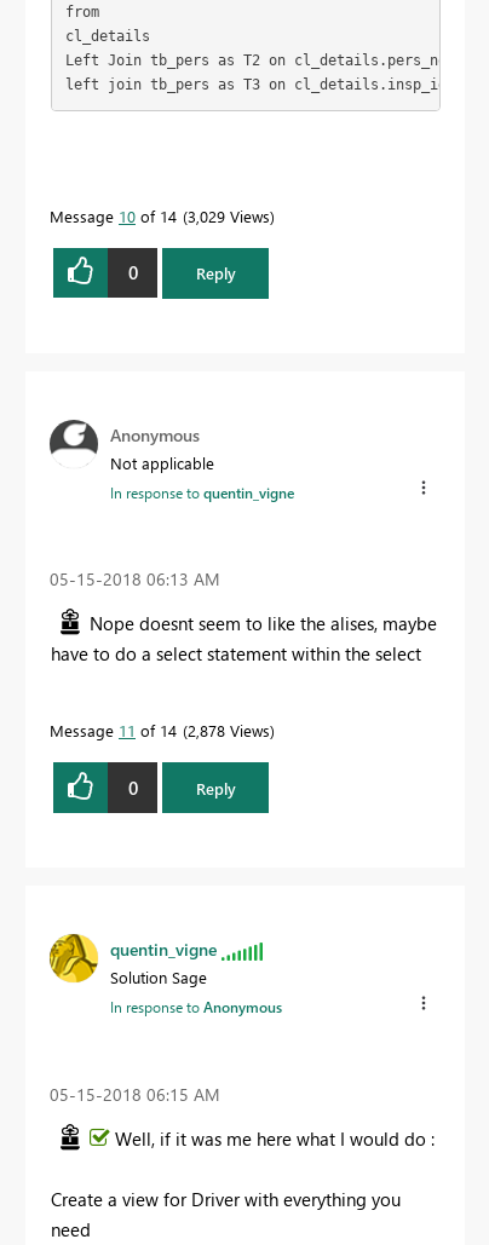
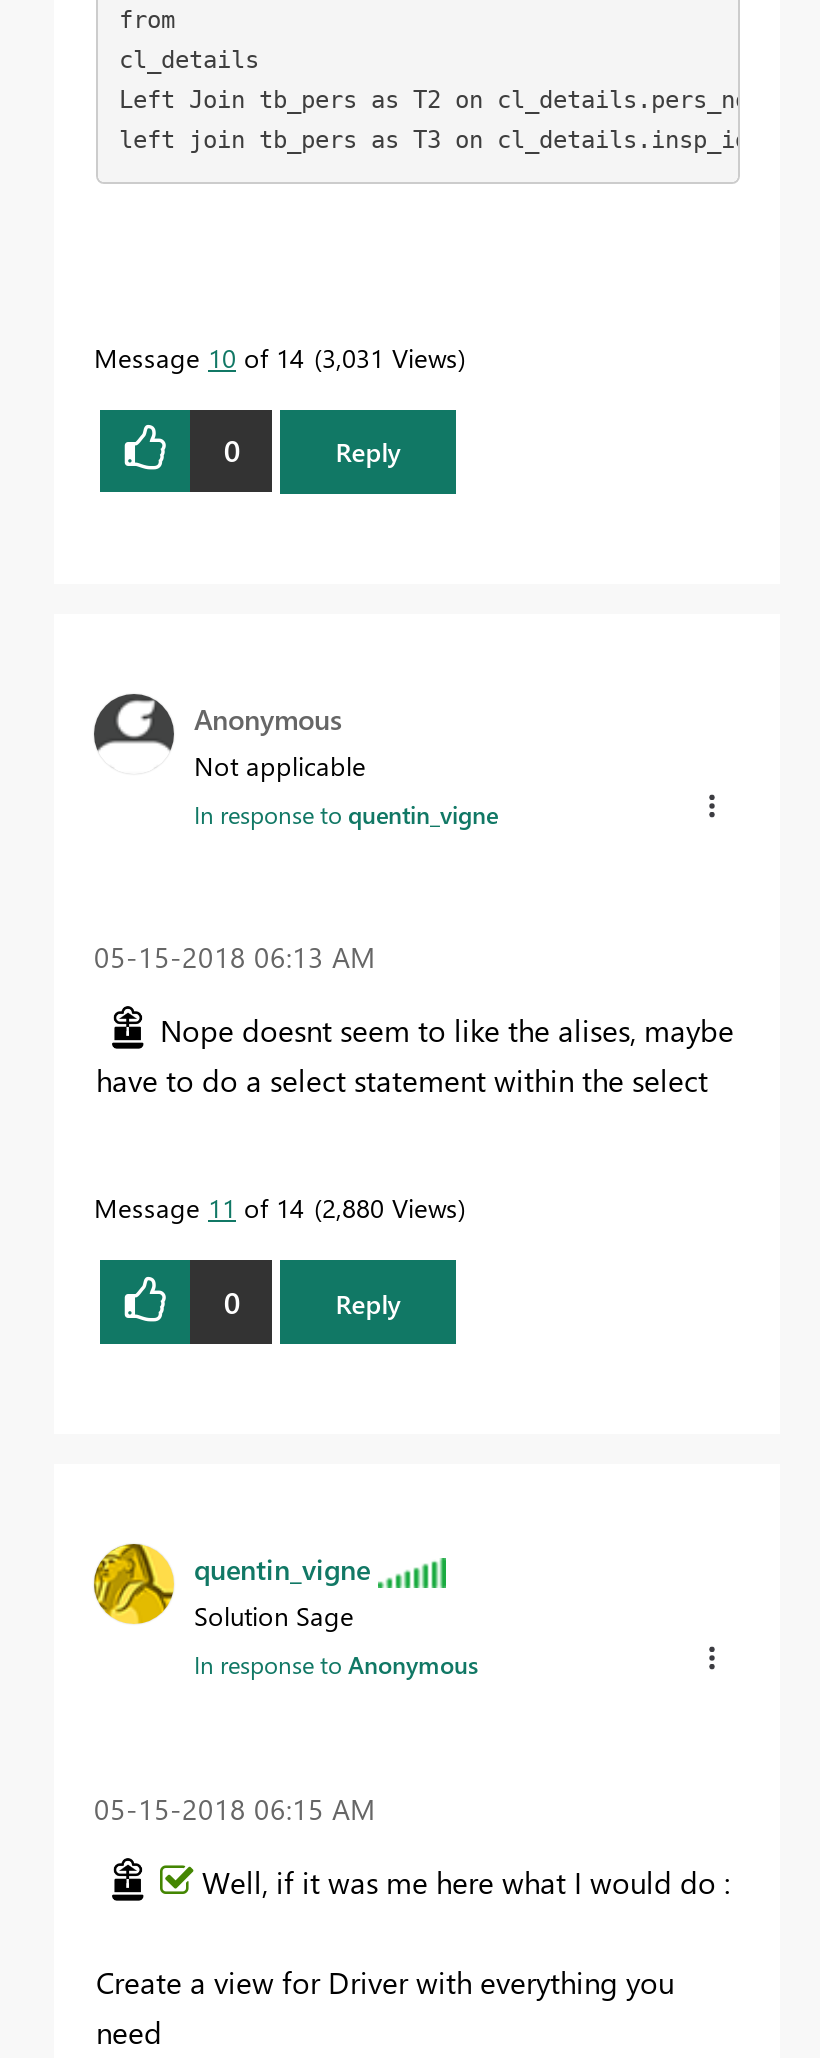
[50,205,270,226] Message 10 of 14 3,029 Views -> [94,339,458,373] Message 10 of 14 3,031 Views
[50,720,270,741] Message 11 of 14 2,878 Views -> [94,1190,458,1224] Message 11 of 14 2,880 Views

